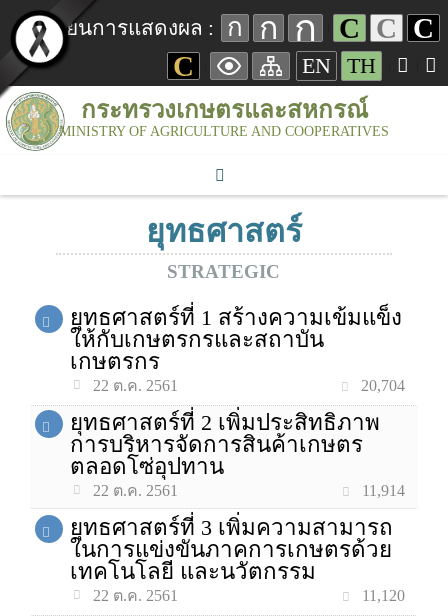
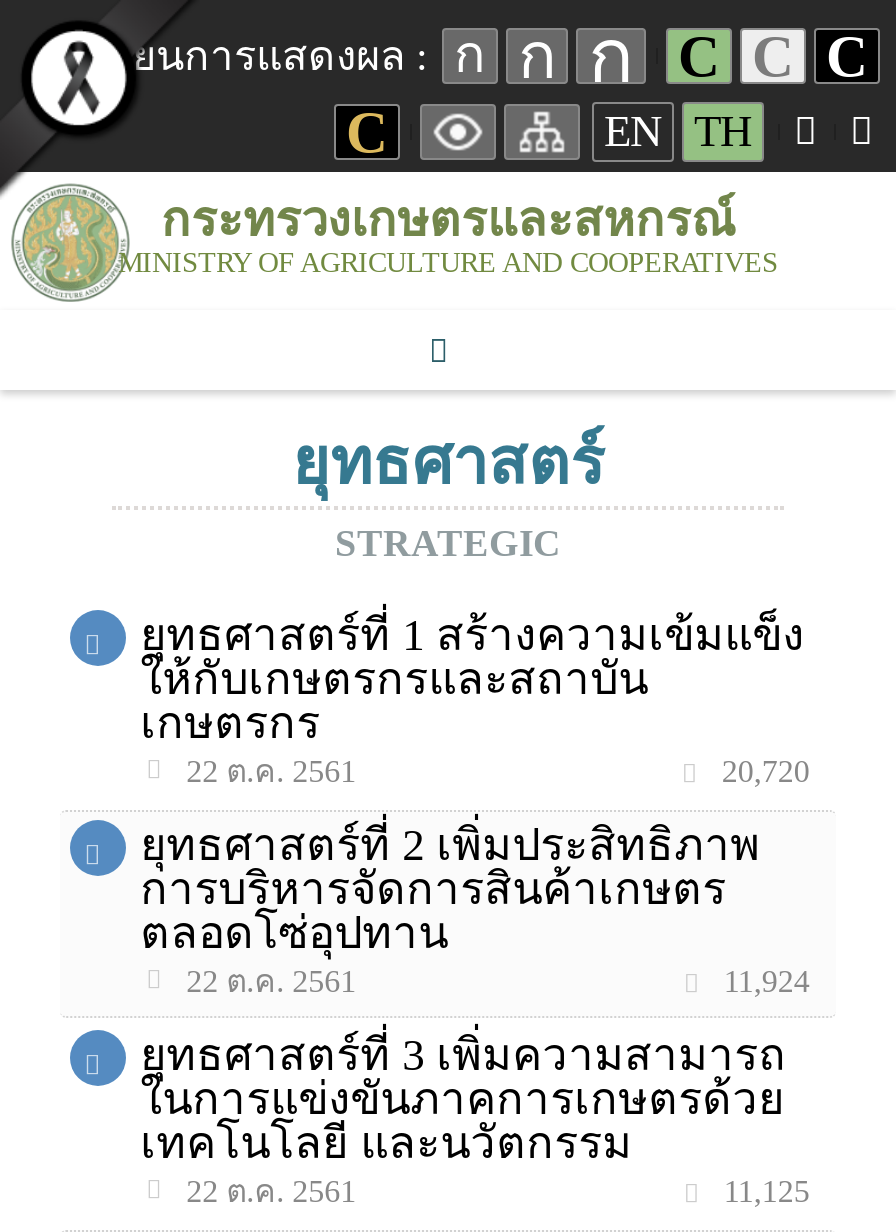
[361,376,405,393] 20,704 -> [722,753,810,787] 20,720
[362,481,405,498] 11,914 -> [724,963,810,997] 11,924
[362,586,405,603] 11,120 -> [724,1173,810,1207] 11,125

